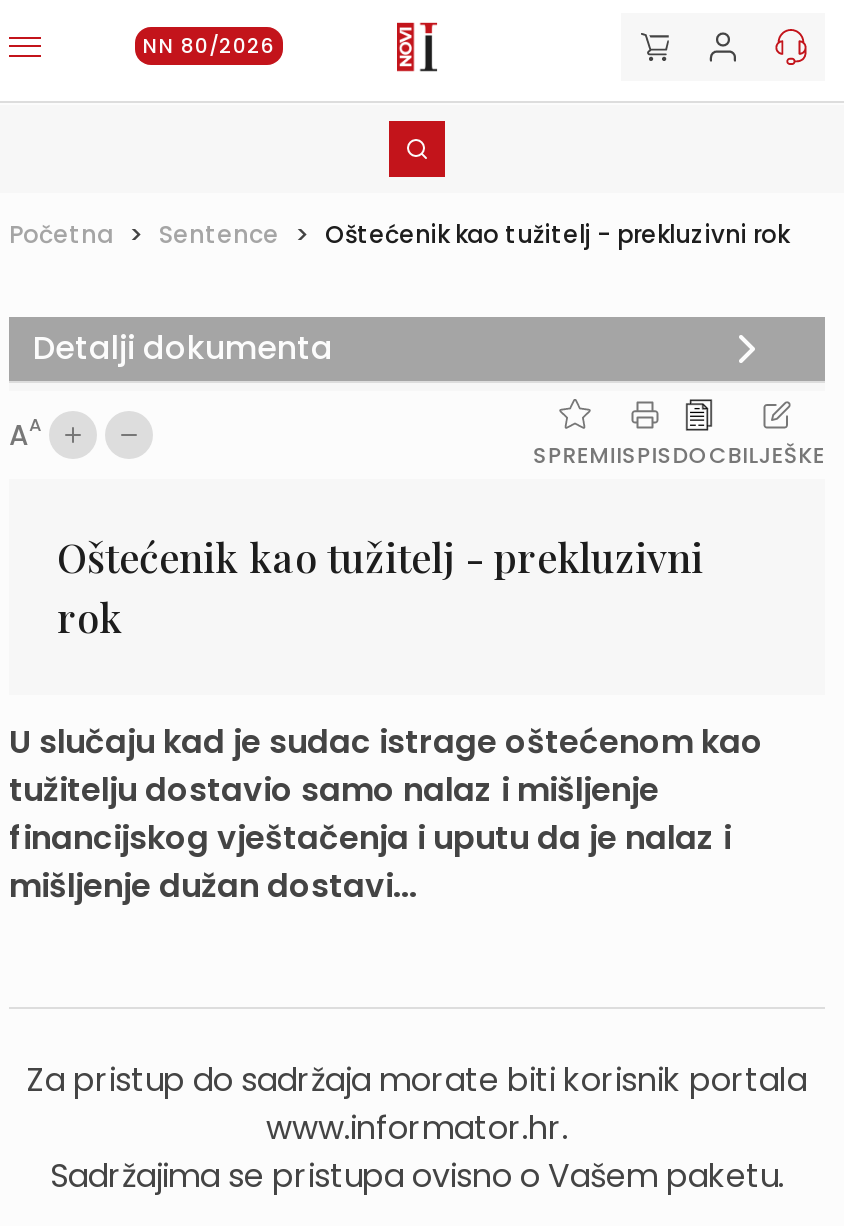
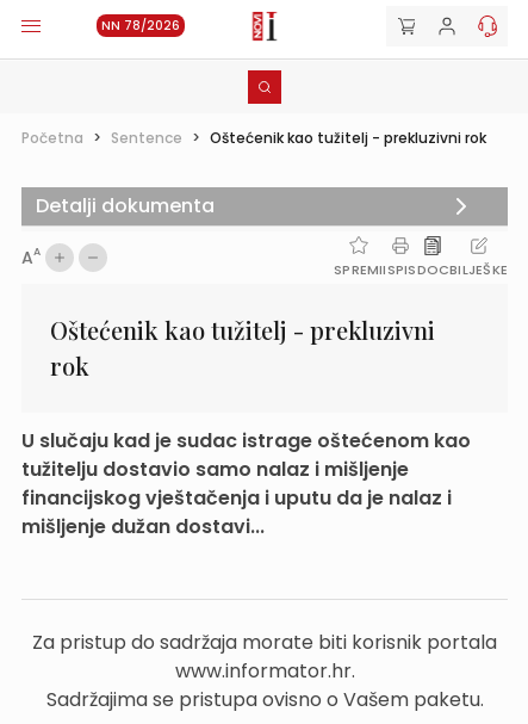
[143,31,275,61] NN 80/2026 -> [101,17,180,35] NN 78/2026

